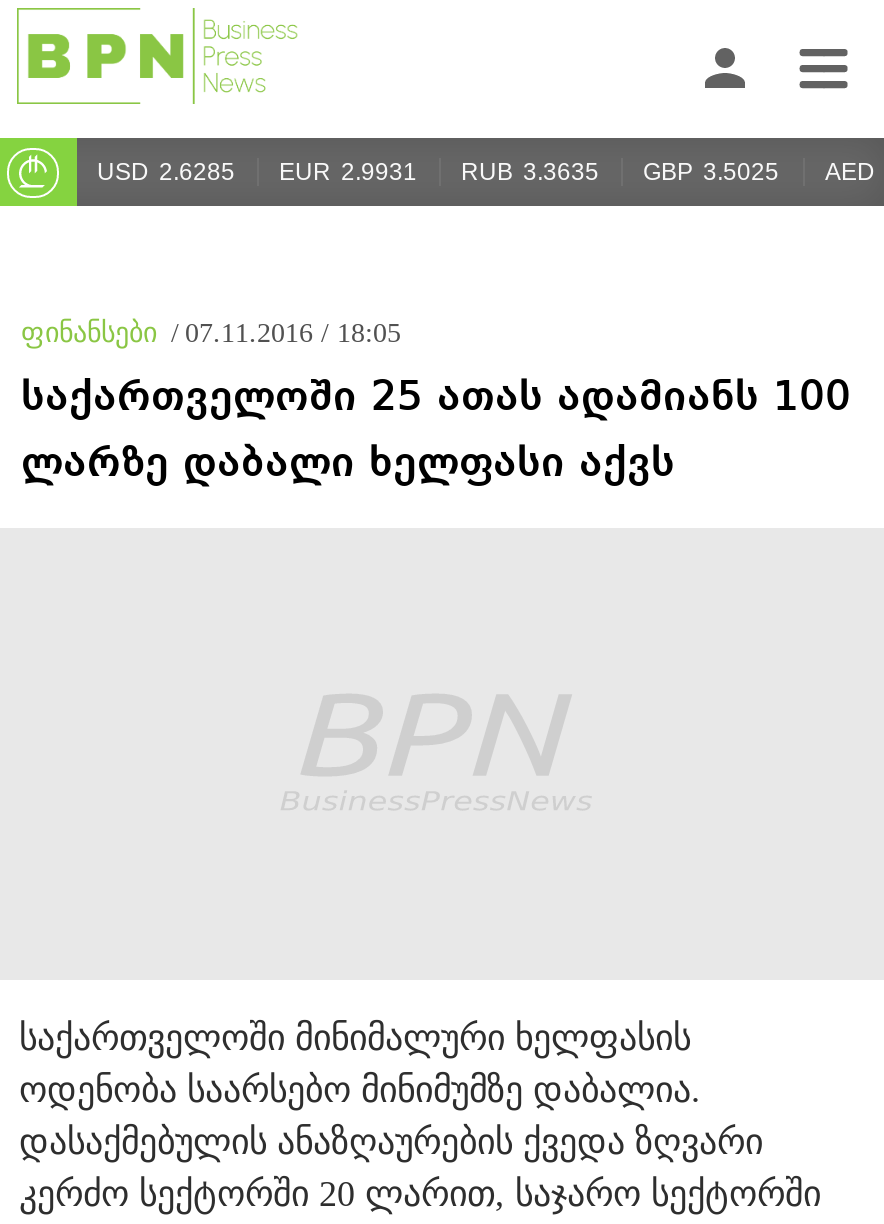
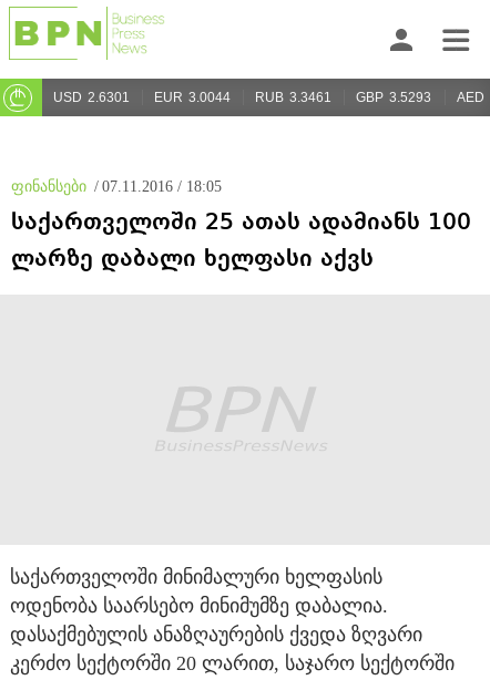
[97,158,235,186] USD 2.6285 -> [53,90,130,105] USD 2.6301
[279,158,417,186] EUR 2.9931 -> [154,90,231,105] EUR 3.0044
[461,158,599,186] RUB 3.3635 -> [255,90,331,105] RUB 3.3461
[643,158,779,186] GBP 3.5025 -> [356,90,431,105] GBP 3.5293

